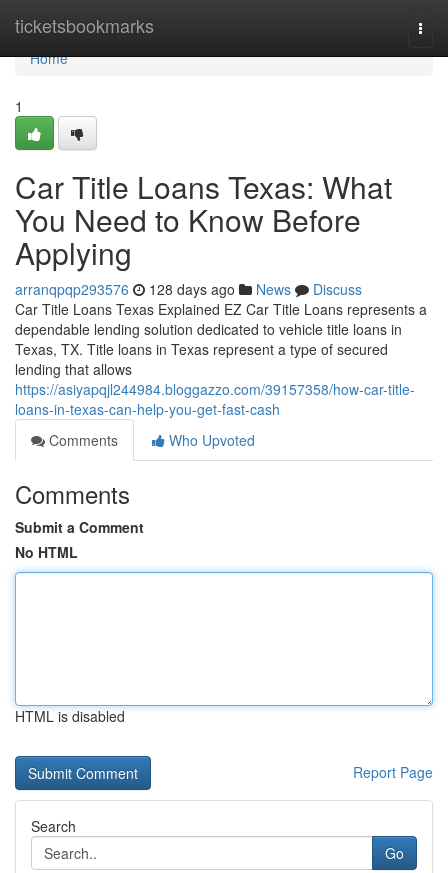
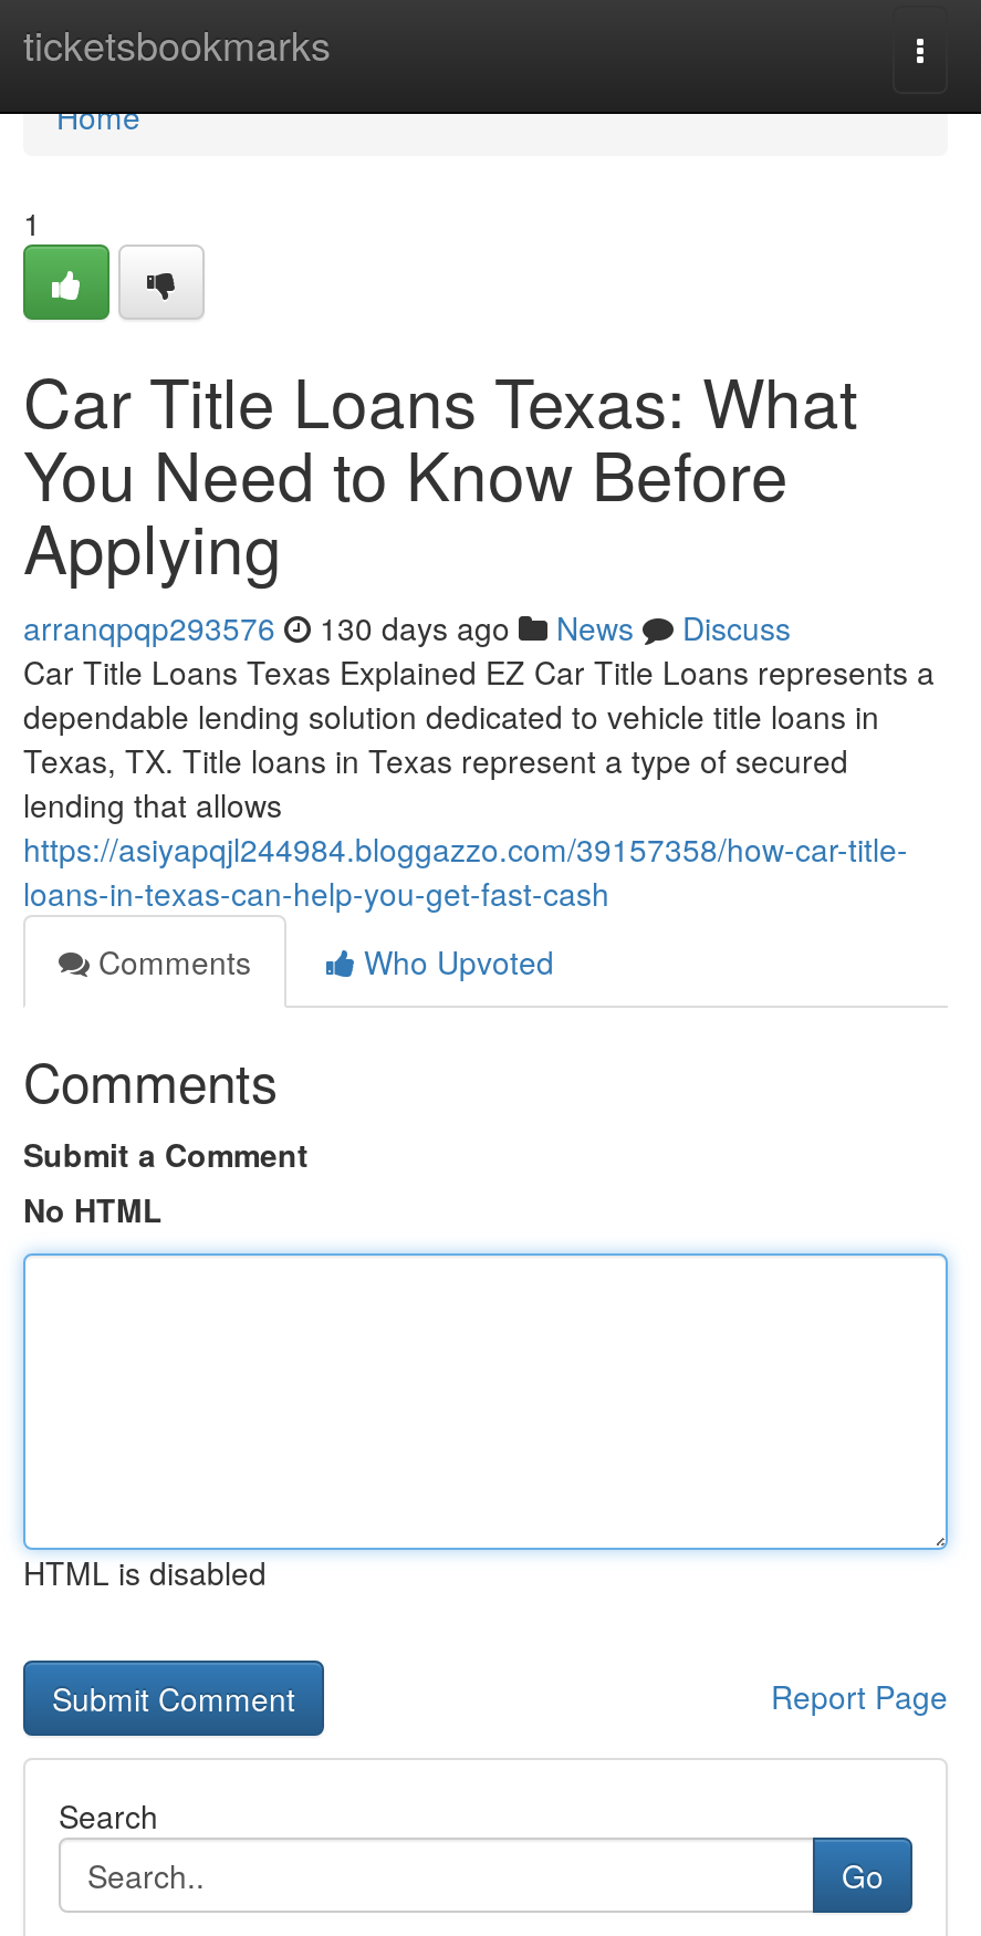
[15,279,362,299] arranqpqp293576 128 days ago News Discuss -> [23,605,791,649] arranqpqp293576 130 days ago News Discuss

